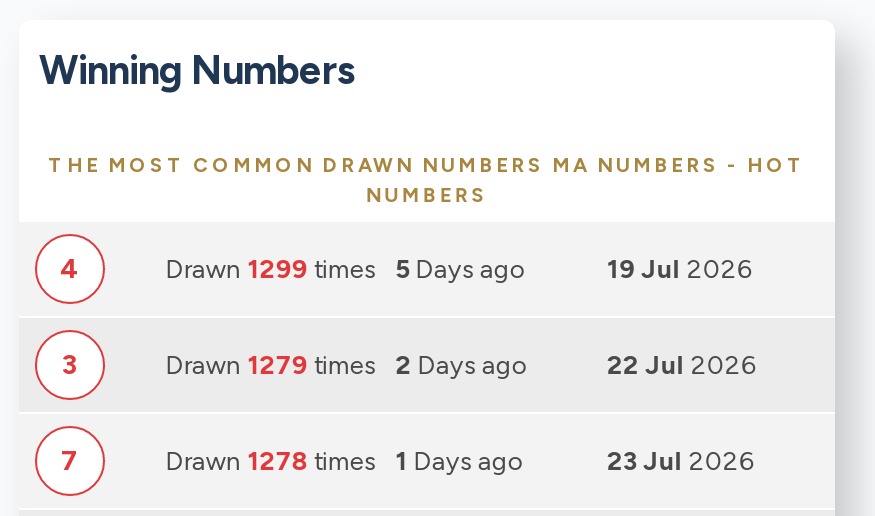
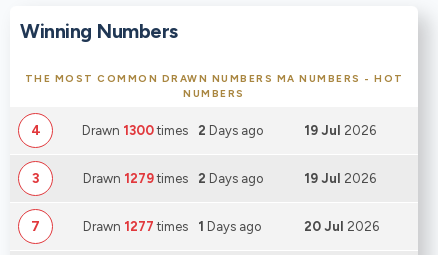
[166,253,376,283] Drawn 1299 times -> [82,122,188,137] Drawn 1300 times
[396,253,524,283] 5 Days ago -> [198,122,263,137] 2 Days ago
[607,349,755,379] 22 Jul 2026 -> [304,170,376,185] 19 Jul 2026
[166,445,522,475] Drawn 1278 times 1 Days ago -> [83,218,261,233] Drawn 1277 times 1 Days ago
[607,445,753,475] 23 Jul 2026 -> [304,218,379,233] 20 Jul 2026

